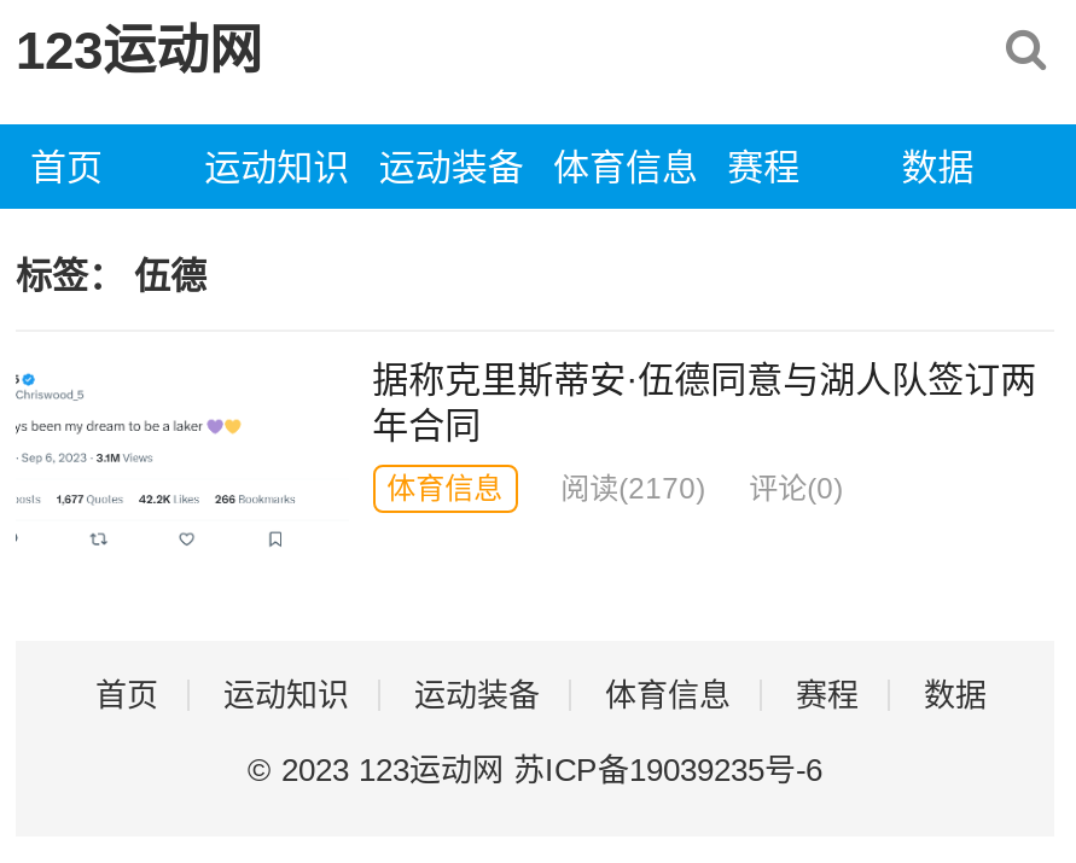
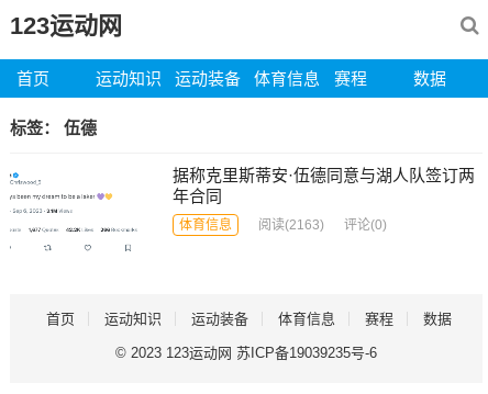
[387,472,843,506] 体育信息 阅读(2170) 评论(0) -> [179,217,386,233] 体育信息 阅读(2163) 评论(0)

